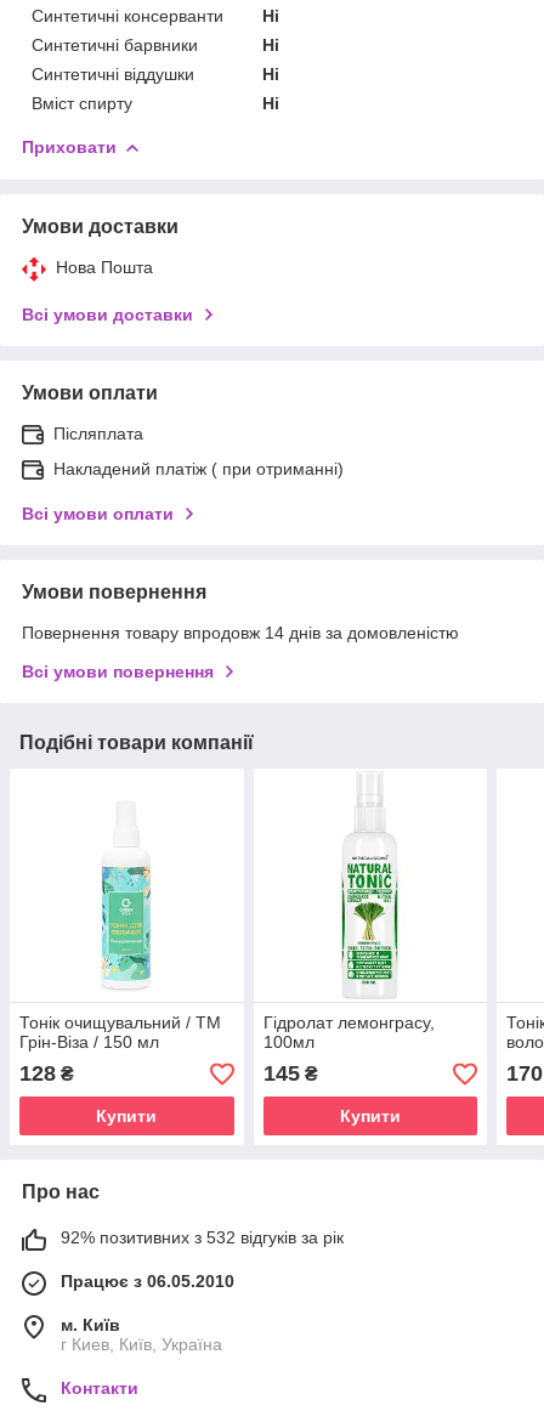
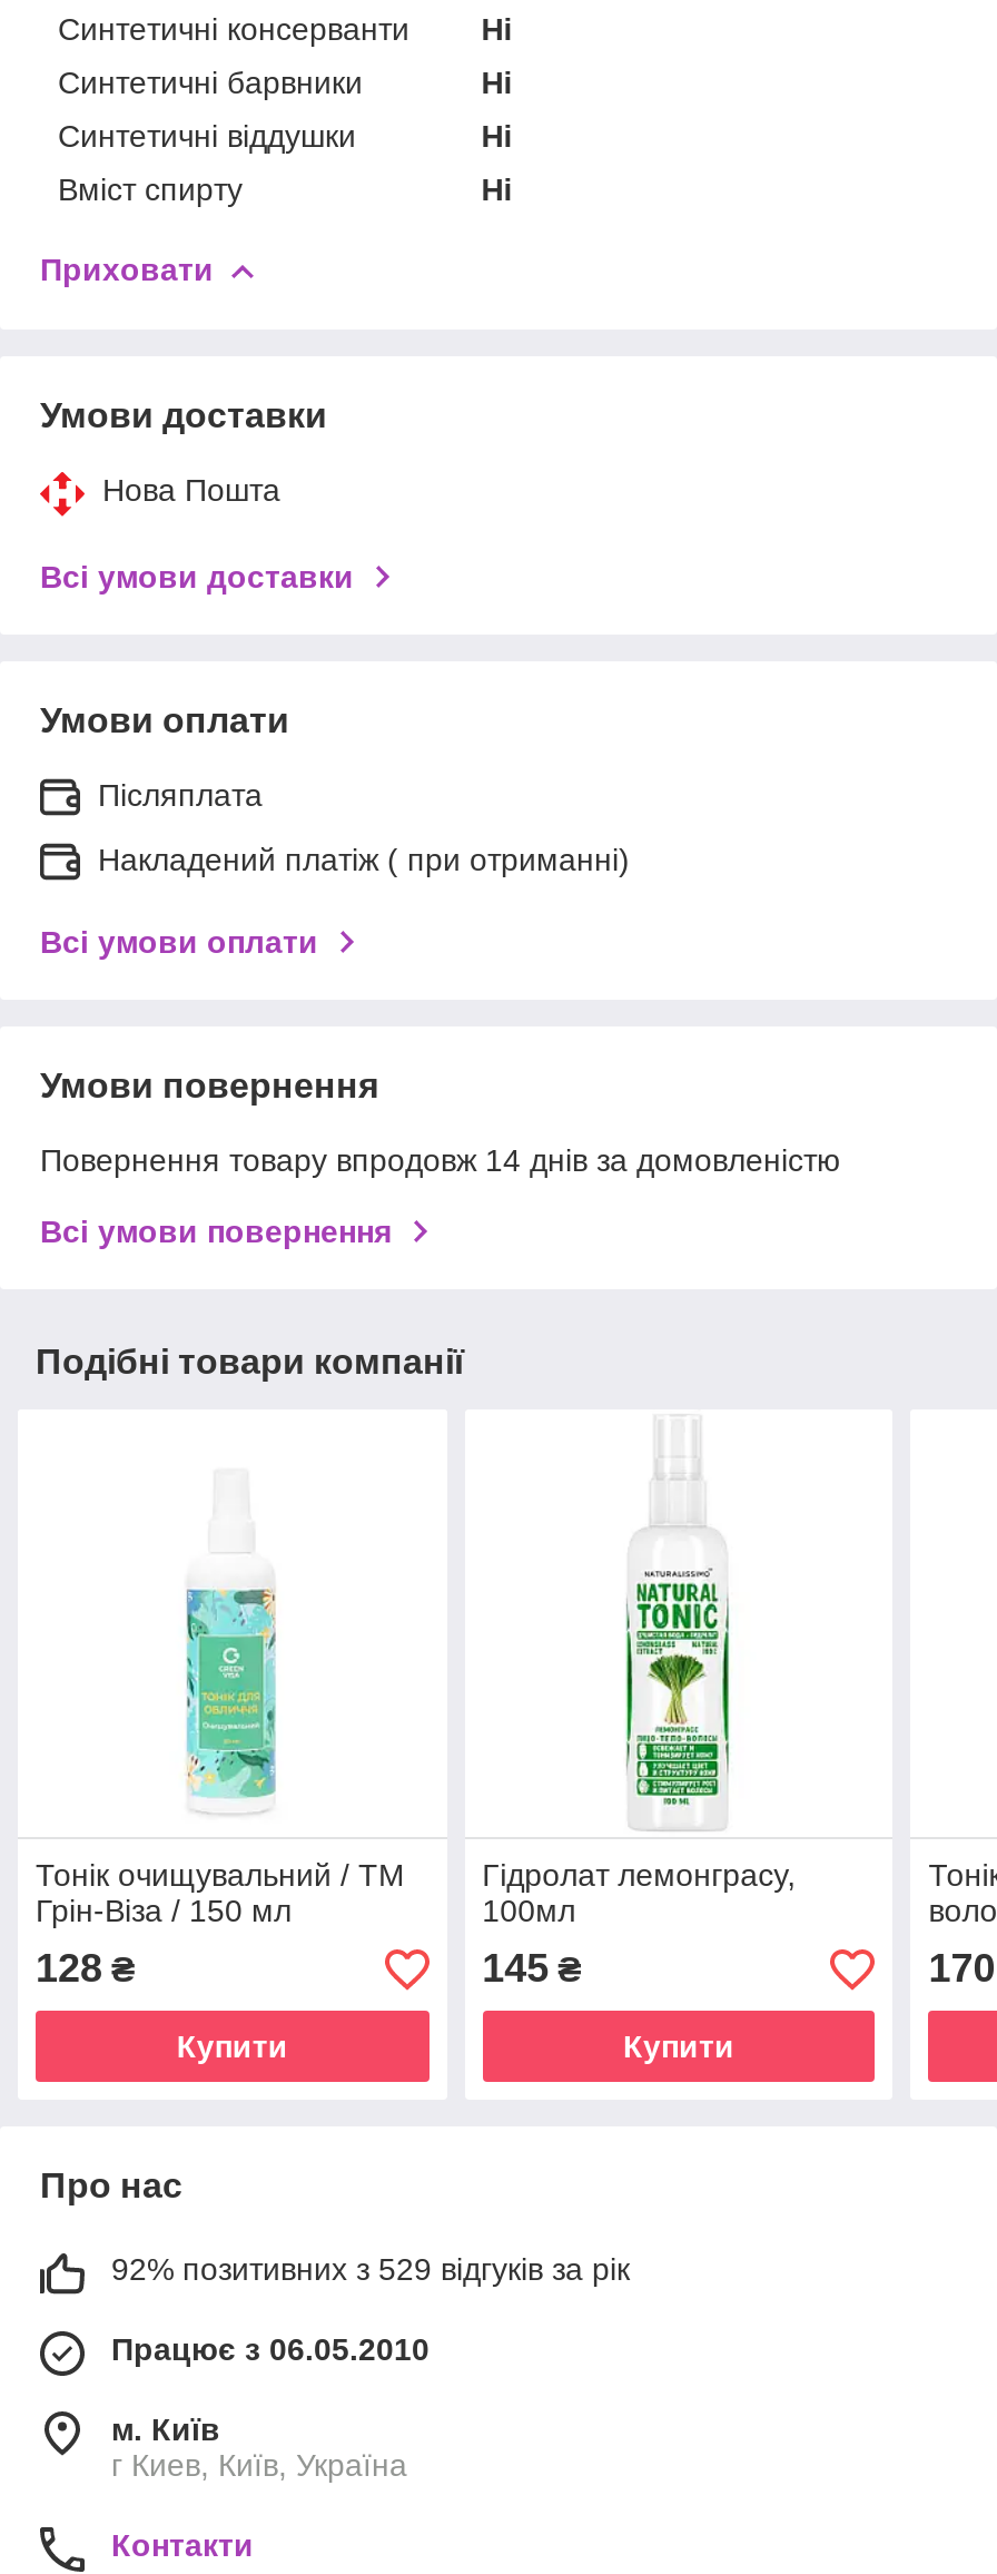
[61,1228,344,1248] 92% позитивних з 532 відгуків за рік -> [111,2252,630,2288] 92% позитивних з 529 відгуків за рік

